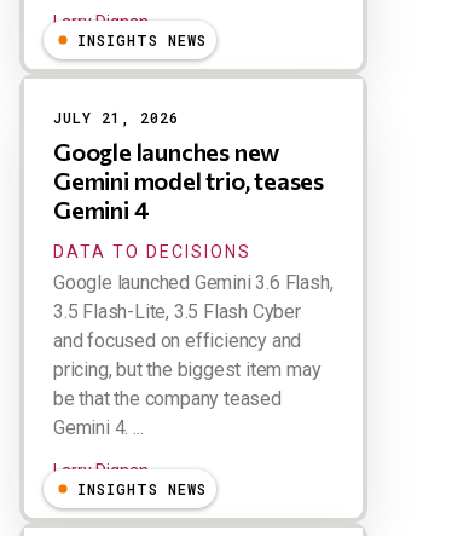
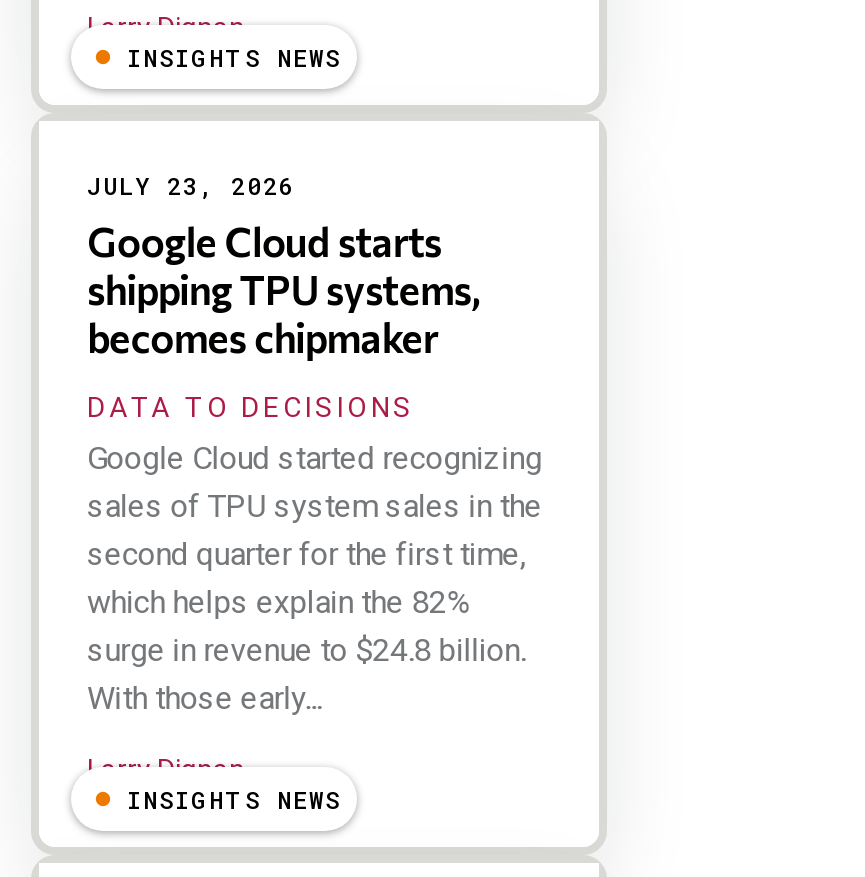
[53,108,324,224] JULY 21, 2026 | Google launches new | Gemini model trio, teases | Gemini 4 -> [87,169,479,361] JULY 23, 2026 | Google Cloud starts | shipping TPU systems, | becomes chipmaker
[53,271,333,439] Google launched Gemini 3.6 Flash, | 3.5 Flash-Lite, 3.5 Flash Cyber | and focused on efficiency and | pricing, but the biggest item may | be that the company teased | Gemini 4. ... -> [87,439,542,717] Google Cloud started recognizing | sales of TPU system sales in the | second quarter for the first time, | which helps explain the 82% | surge in revenue to $24.8 billion. | With those early...

